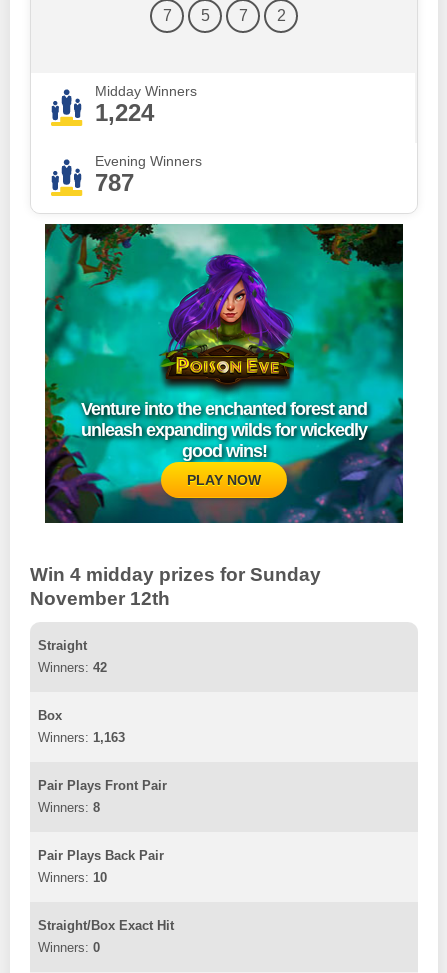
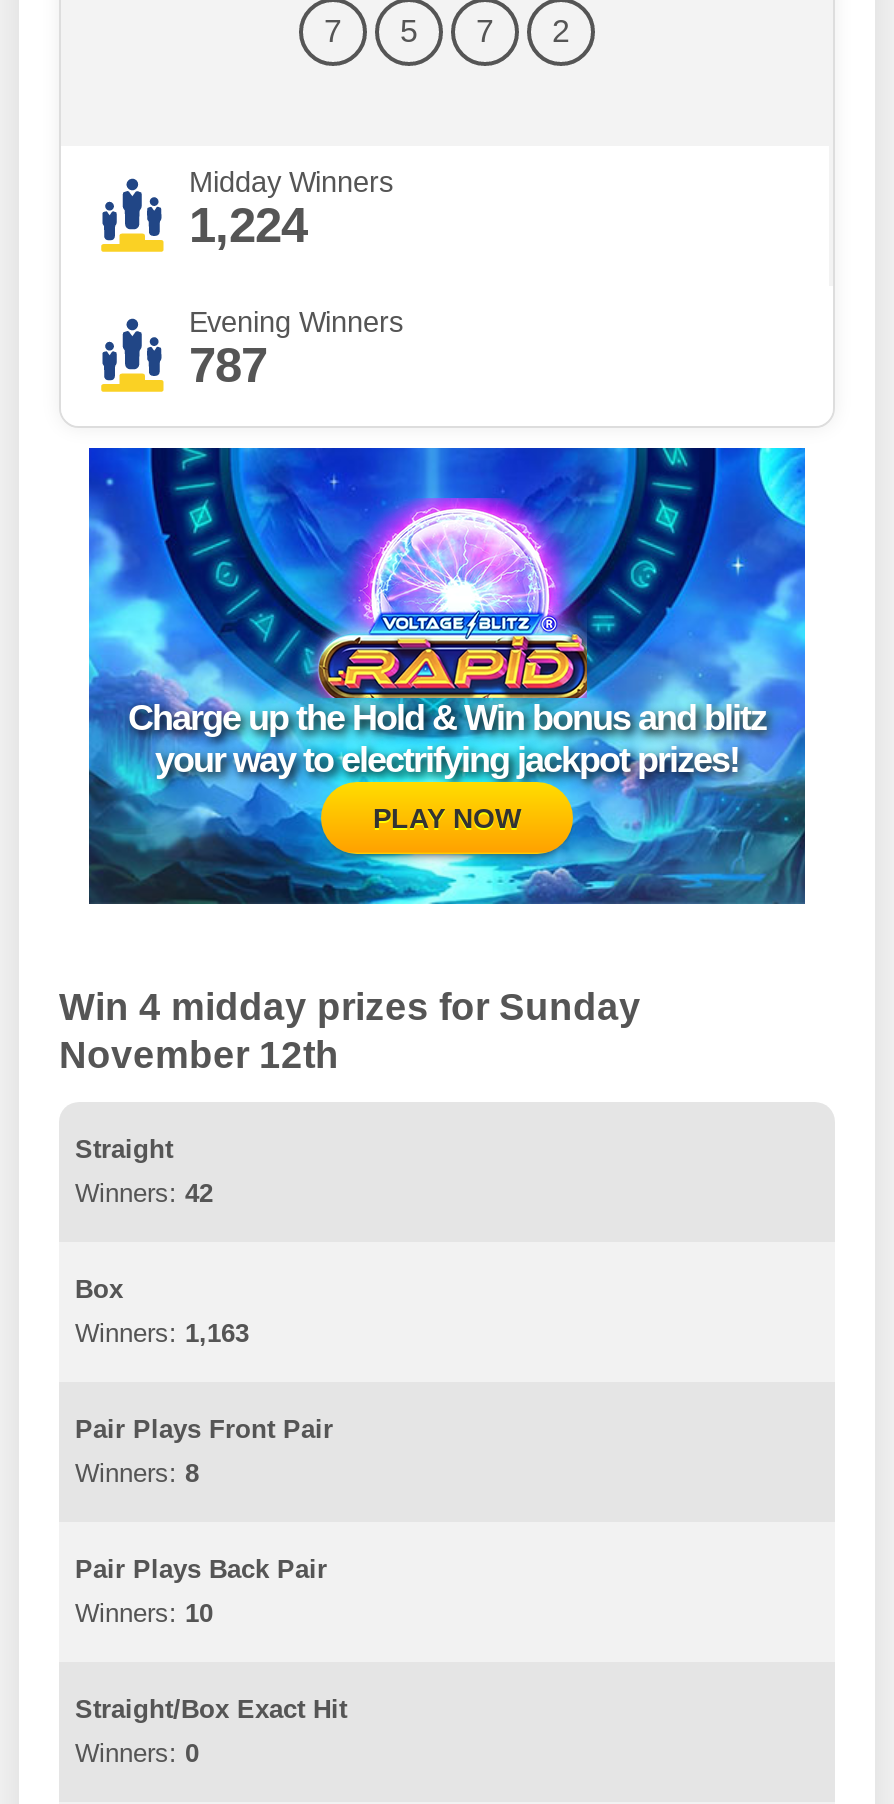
[44,223,404,524] [image] | Venture into the enchanted forest and | unleash expanding wilds for wickedly | good wins! -> [87,446,807,906] [image] | Charge up the Hold & Win bonus and blitz | your way to electrifying jackpot prizes!

